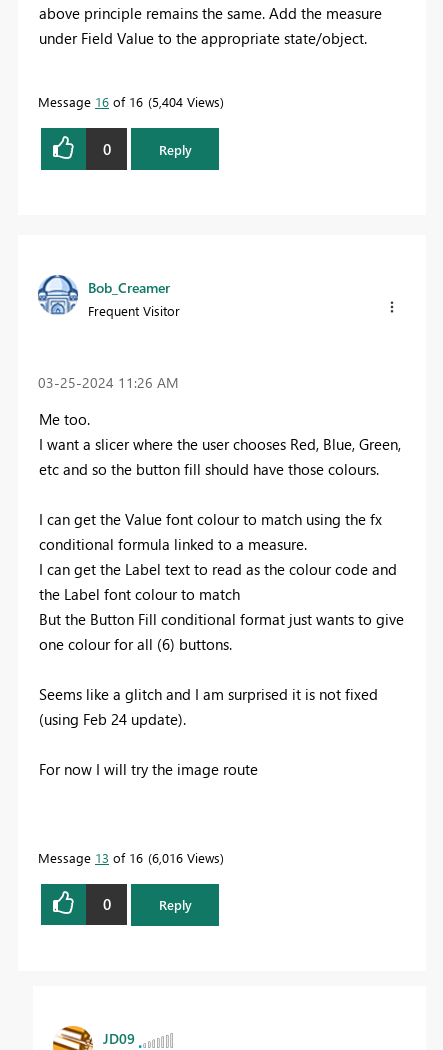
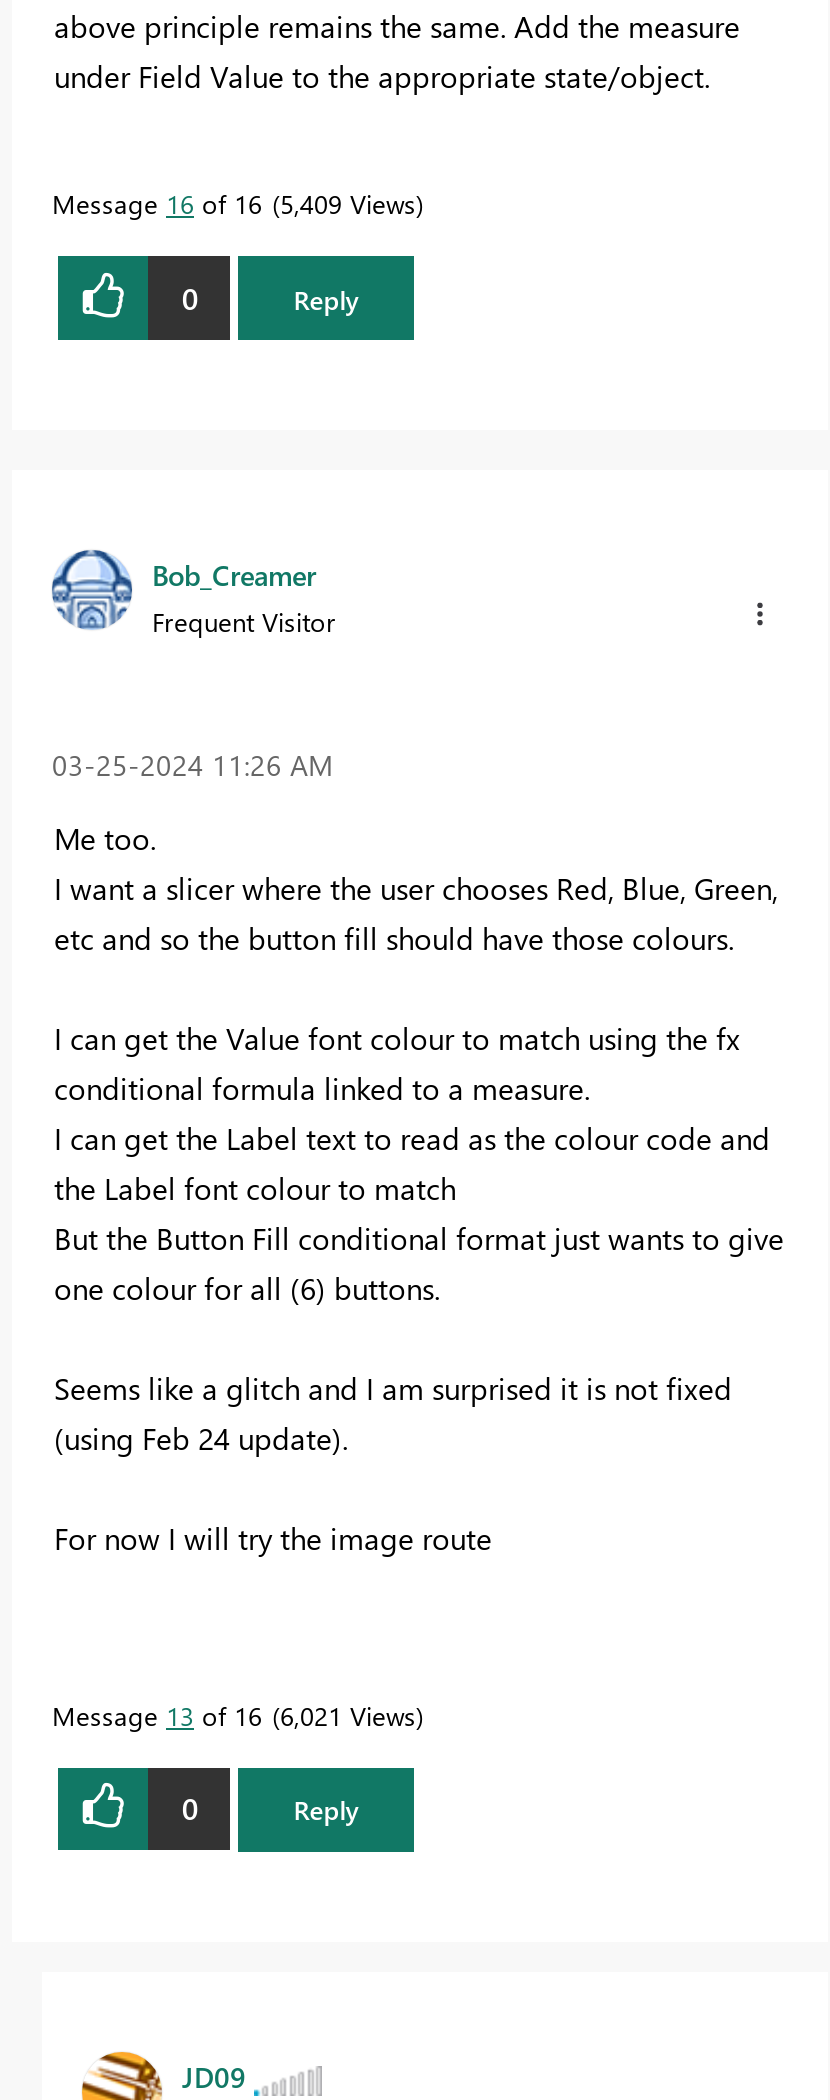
[38,93,220,110] Message 16 of 16 5,404 Views -> [52,186,416,220] Message 16 of 16 5,409 Views
[38,849,220,866] Message 13 of 16 6,016 Views -> [52,1697,416,1731] Message 13 of 16 6,021 Views

